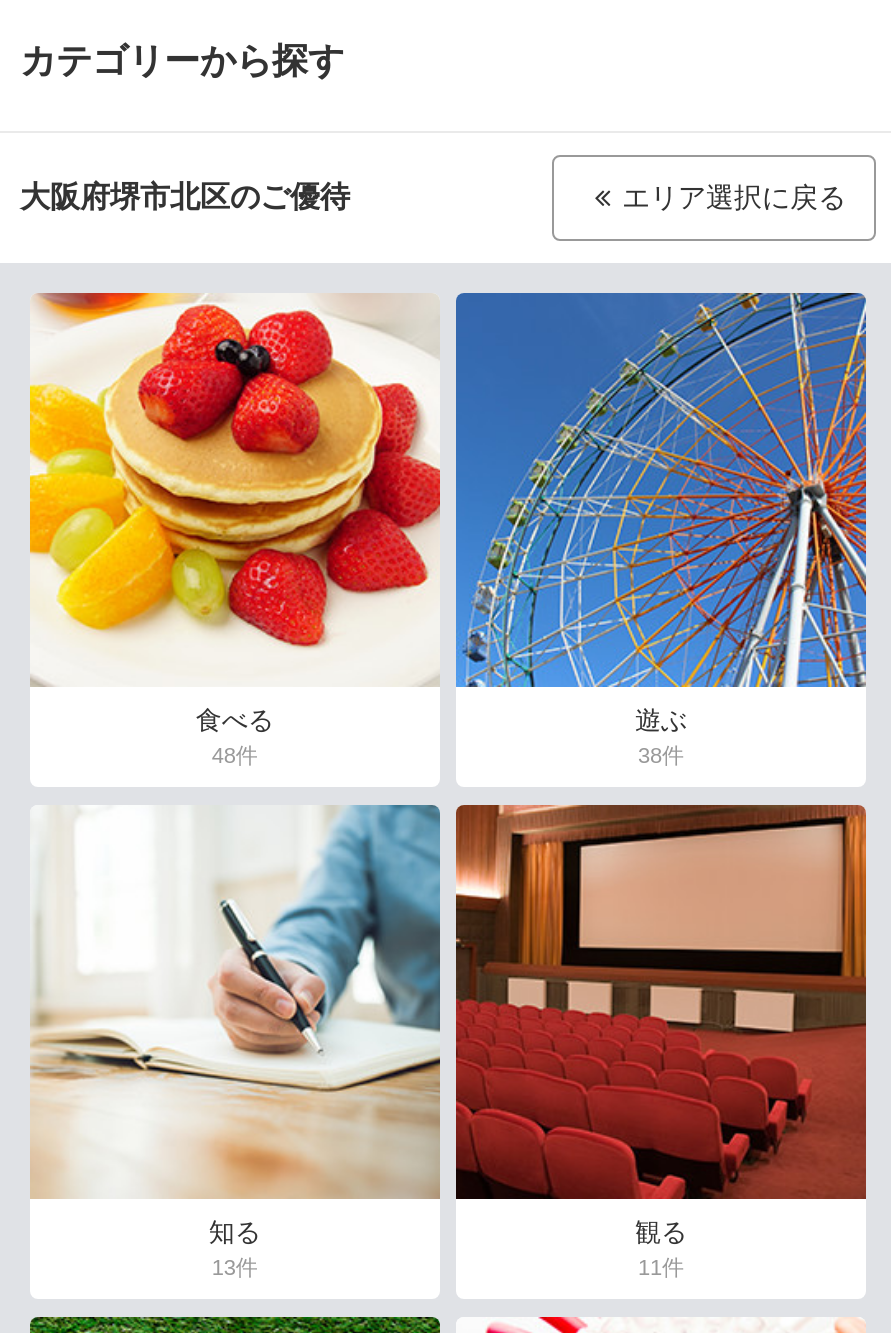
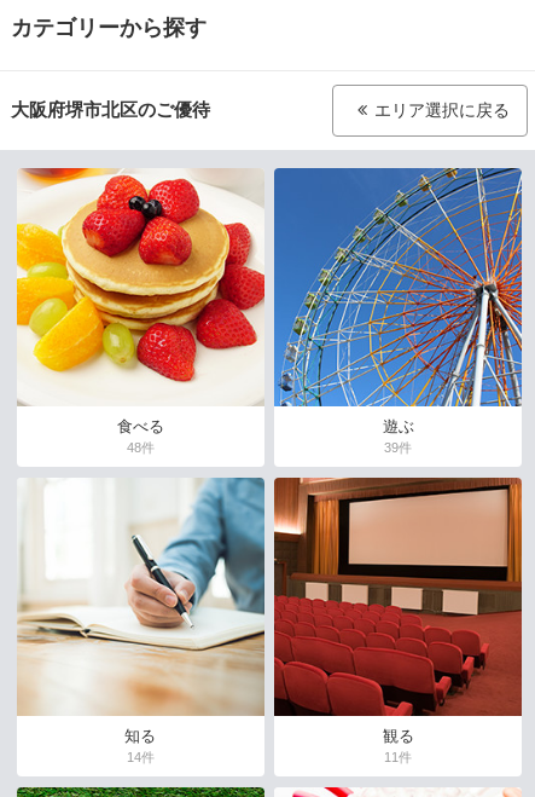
[638,743,684,767] 38件 -> [384,440,412,455] 39件
[212,1255,258,1279] 13件 -> [127,750,154,764] 14件

